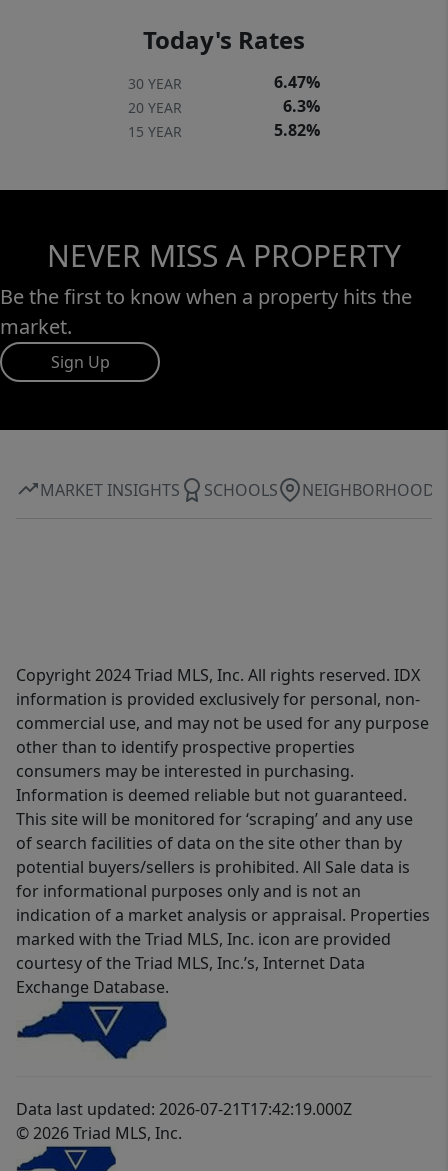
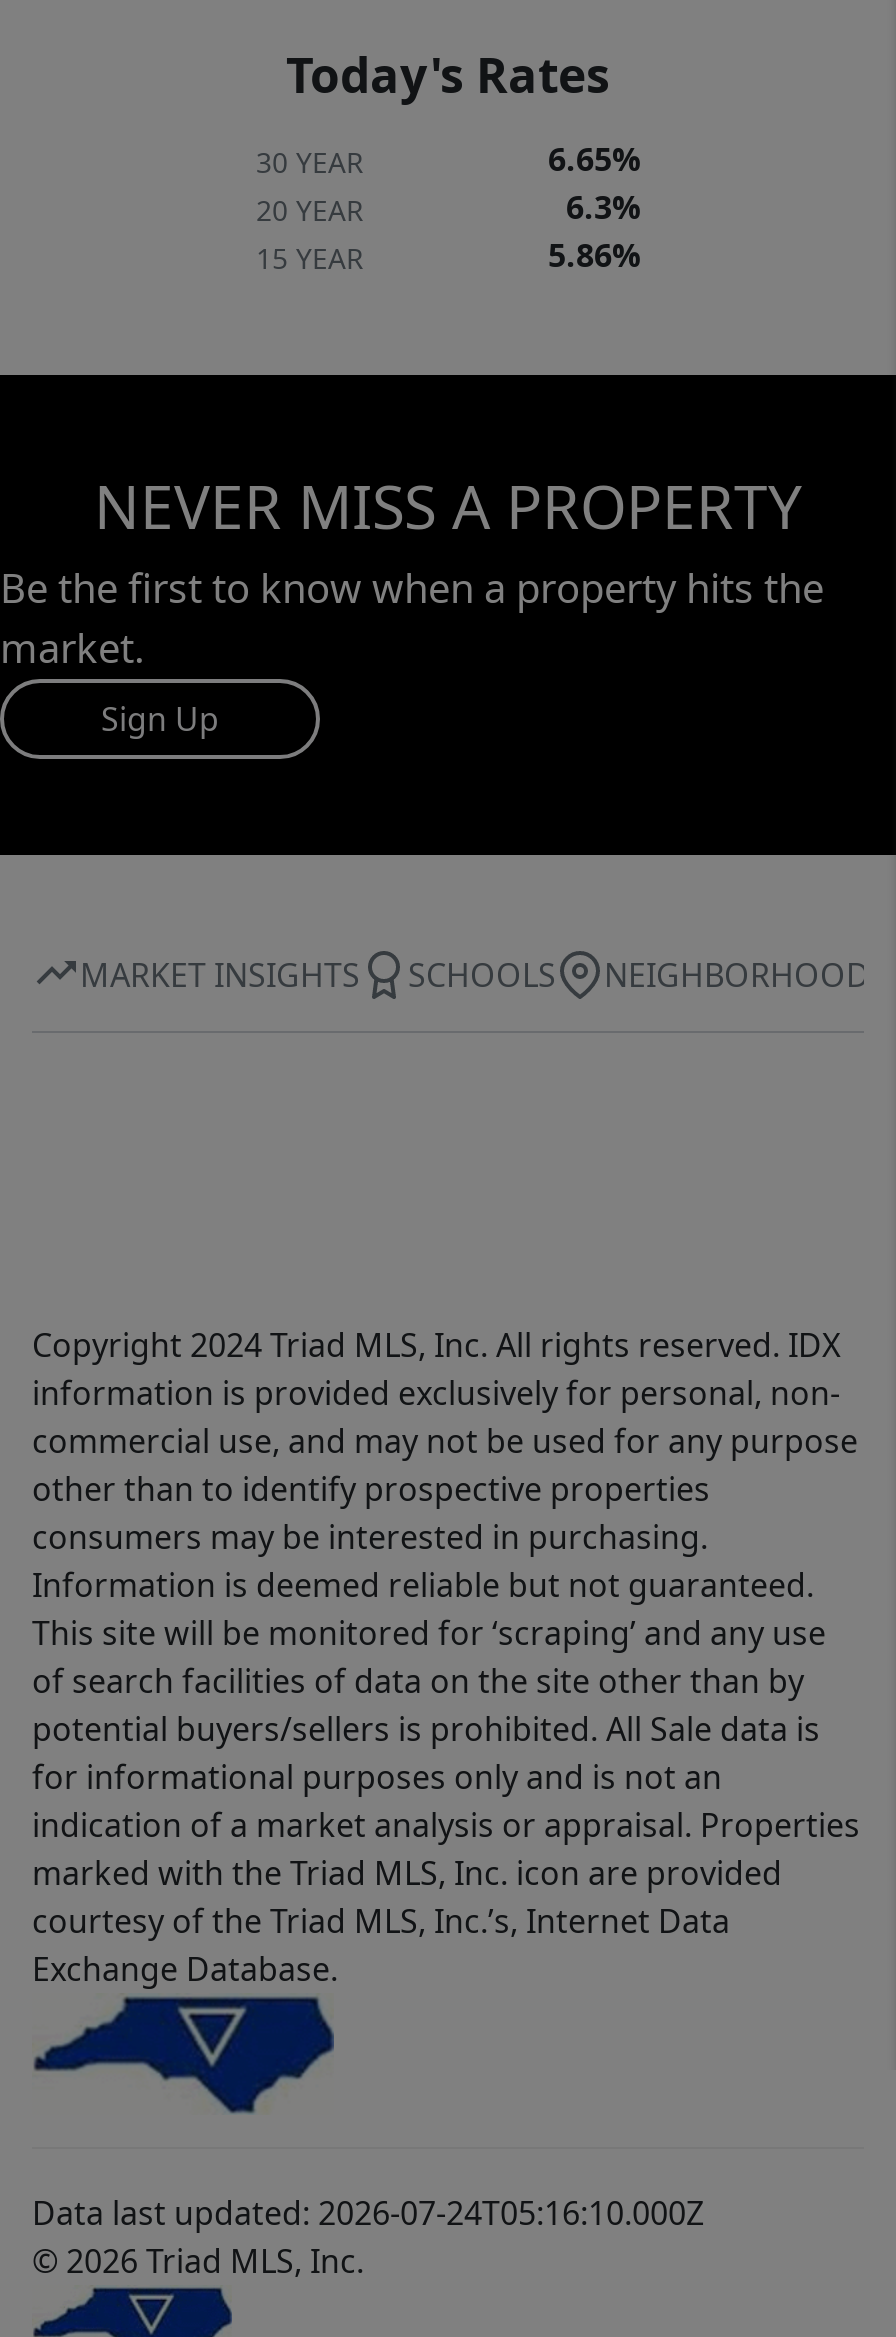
[274,71,320,93] 6.47% -> [548,137,640,181] 6.65%
[274,119,320,141] 5.82% -> [548,233,640,277] 5.86%
[16,1098,352,1120] Data last updated: 2026-07-21T17:42:19.000Z -> [32,2191,704,2235] Data last updated: 2026-07-24T05:16:10.000Z

